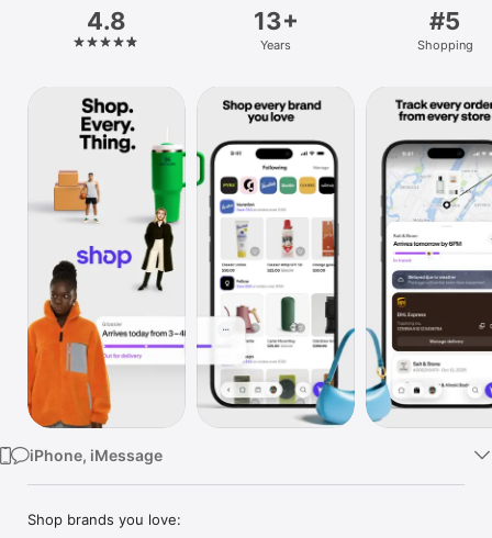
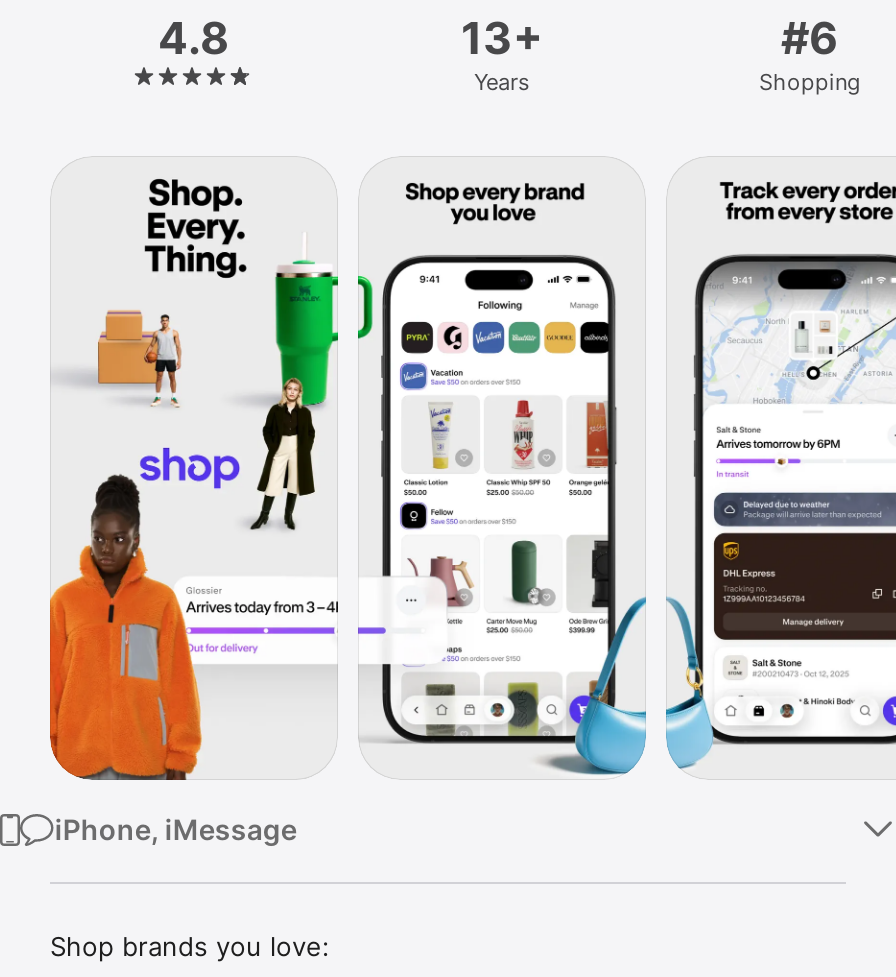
[429,7,460,35] #5 -> [781,12,839,64] #6

